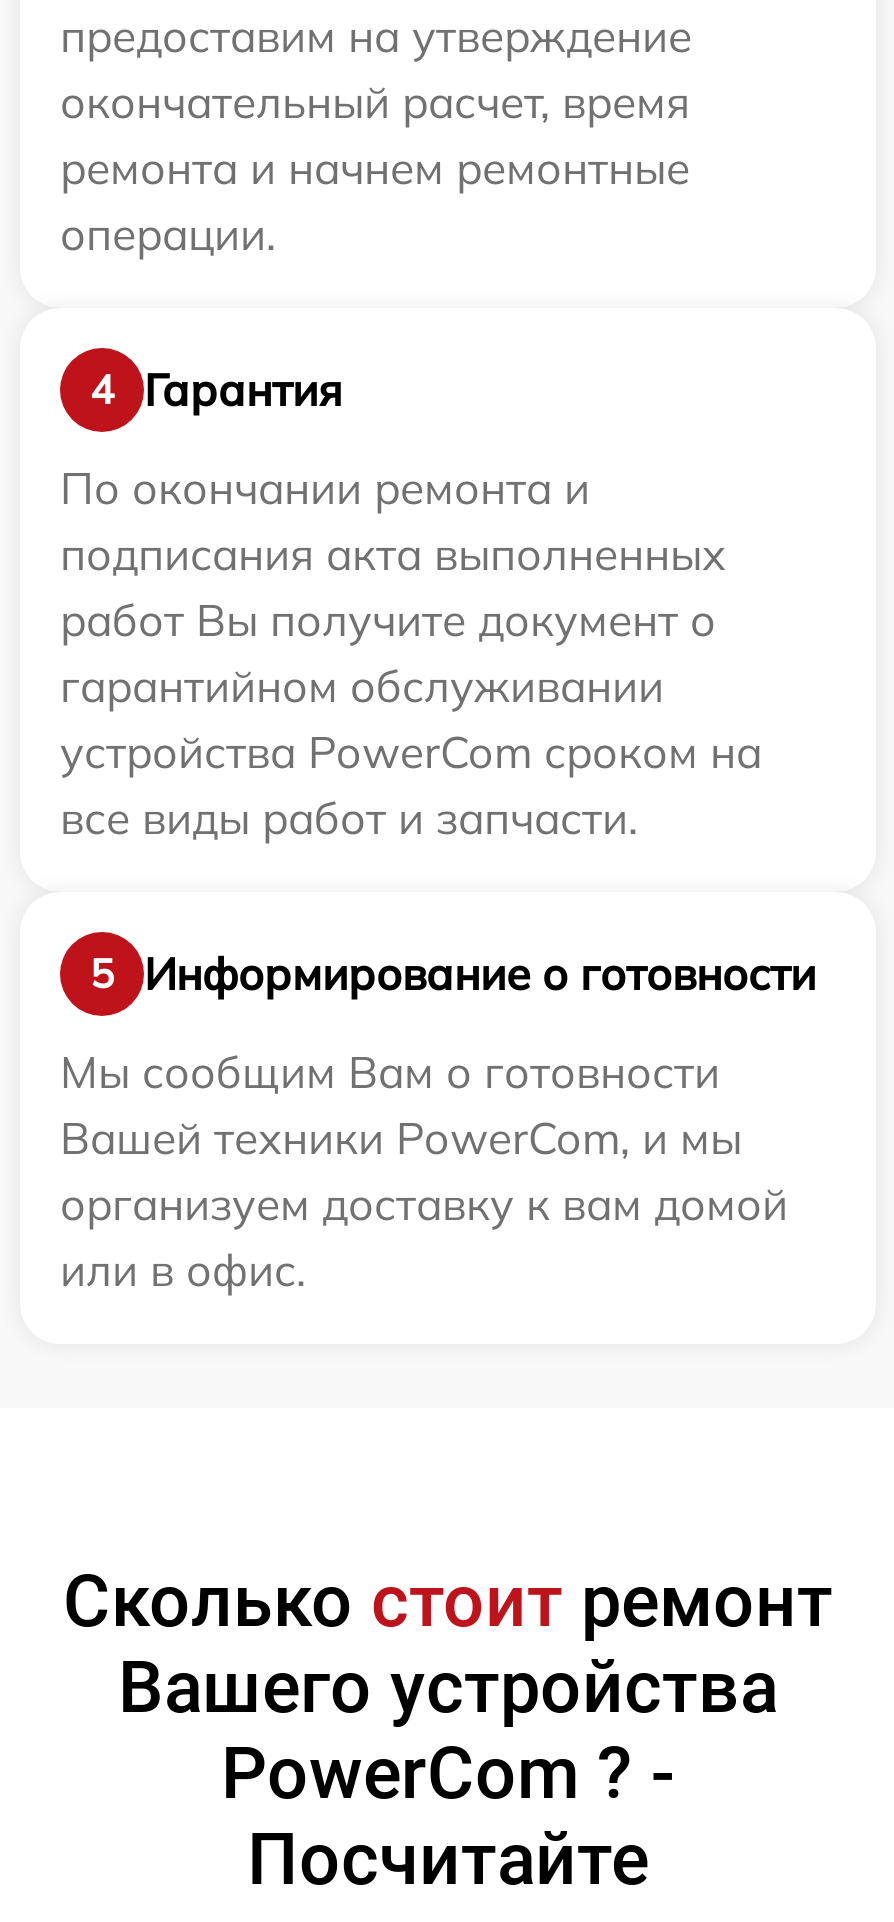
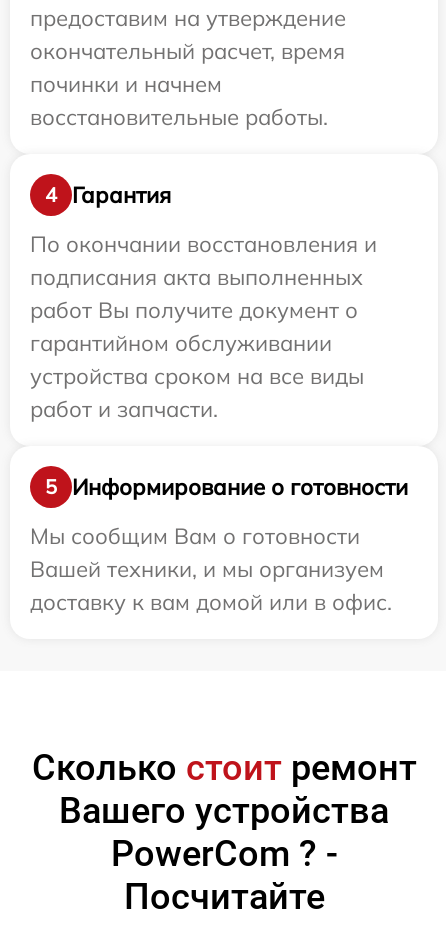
[60,140,690,262] ремонта и начнем ремонтные | операции. -> [30,70,328,131] починки и начнем | восстановительные работы.
[60,460,590,516] По окончании ремонта и -> [30,230,377,258] По окончании восстановления и
[60,724,762,846] устройства PowerCom сроком на | все виды работ и запчасти. -> [30,362,364,423] устройства сроком на все виды | работ и запчасти.
[60,1110,788,1298] Вашей техники PowerCom, и мы | организуем доставку к вам домой | или в офис. -> [30,555,392,616] Вашей техники, и мы организуем | доставку к вам домой или в офис.

